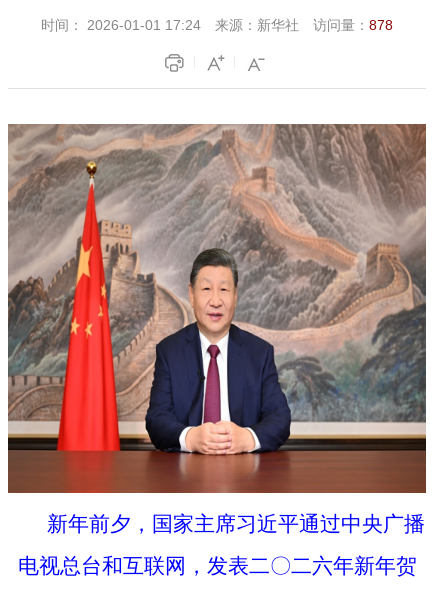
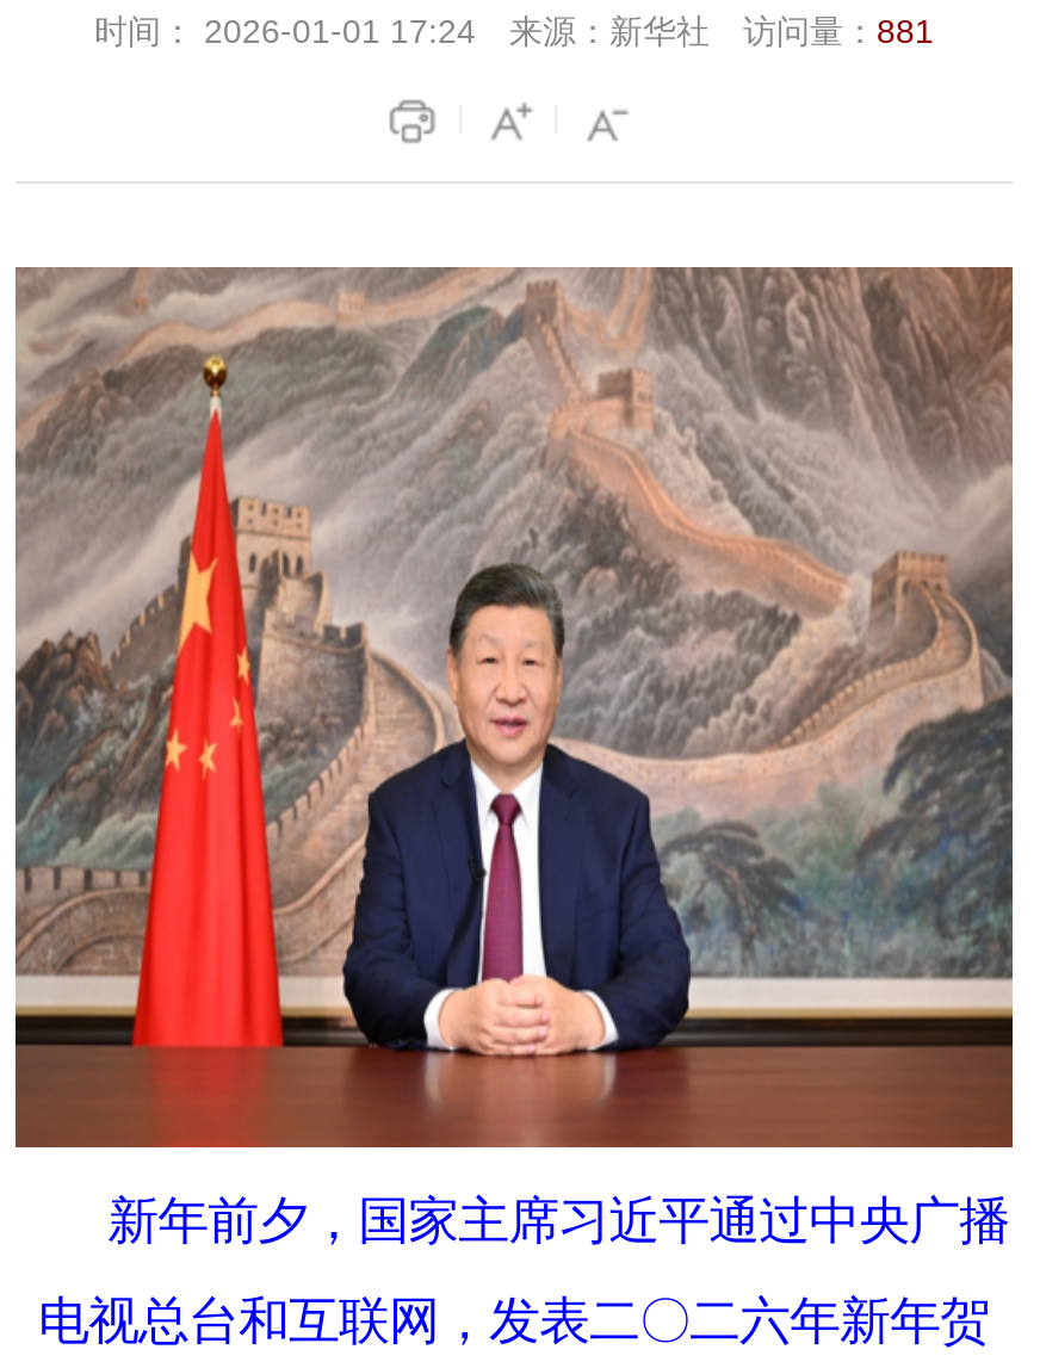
[41,17,393,33] 时间：2026-01-01 17:24 来源：新华社 访问量：878 -> [94,11,934,49] 时间：2026-01-01 17:24 来源：新华社 访问量：881

